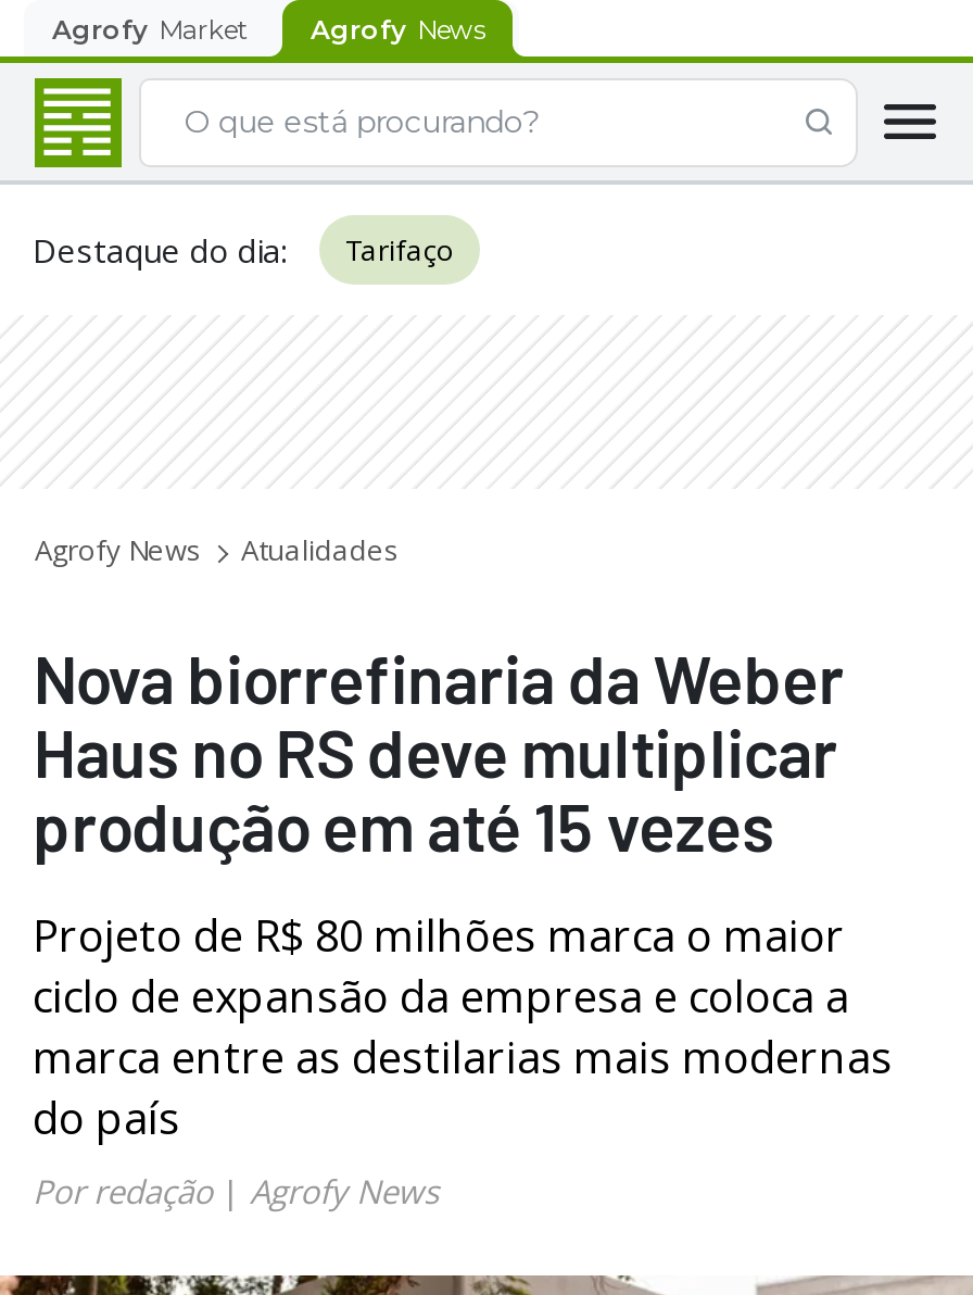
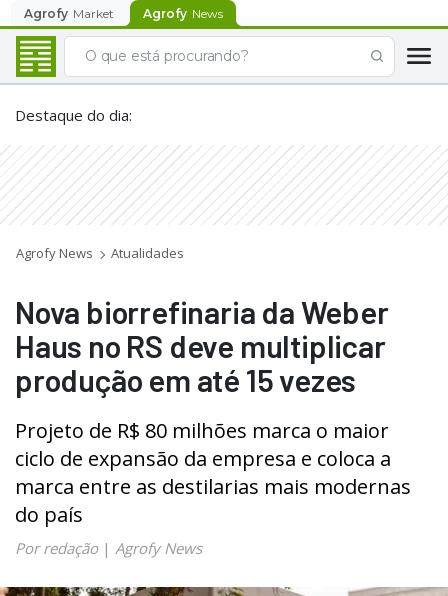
[345,230,454,269] Tarifaço -> none

